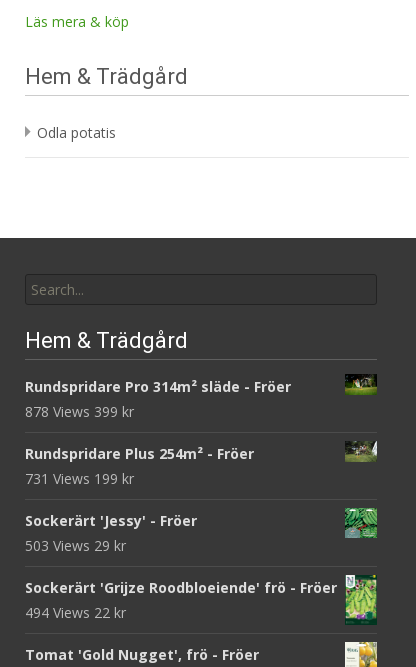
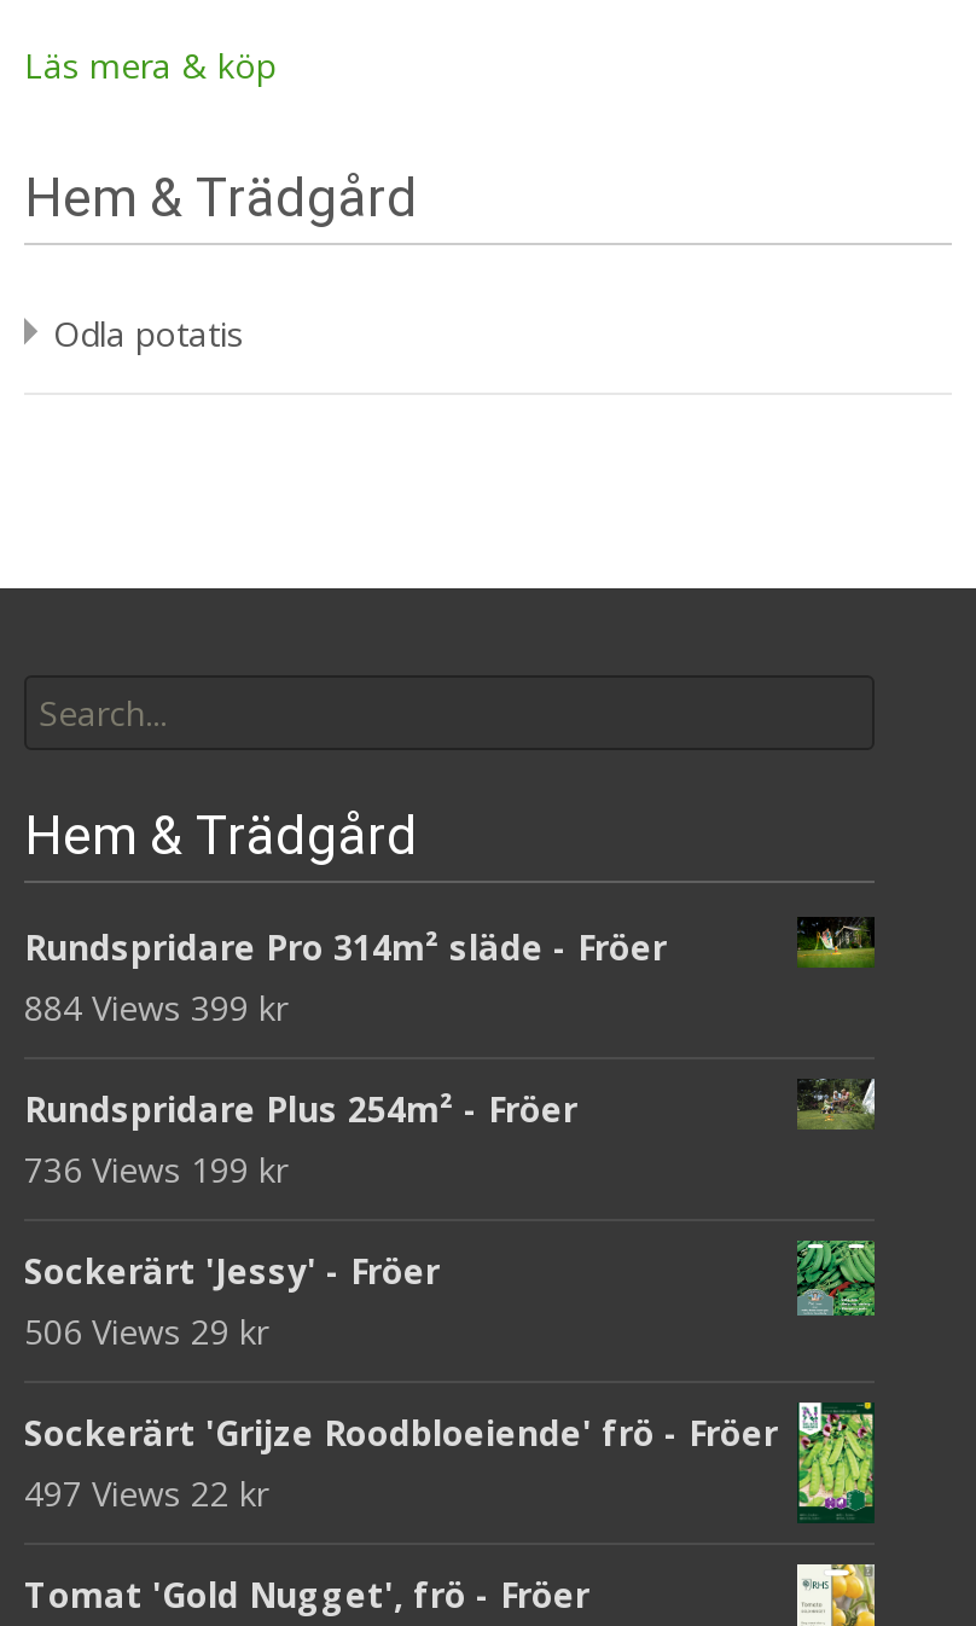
[25,402,134,421] 878 Views 399 kr -> [24,985,287,1031] 884 Views 399 kr
[25,469,134,488] 731 Views 199 kr -> [24,1147,287,1193] 736 Views 199 kr
[25,536,126,555] 503 Views 29 kr -> [24,1309,268,1354] 506 Views 29 kr
[25,603,126,622] 494 Views 22 kr -> [24,1470,268,1516] 497 Views 22 kr

